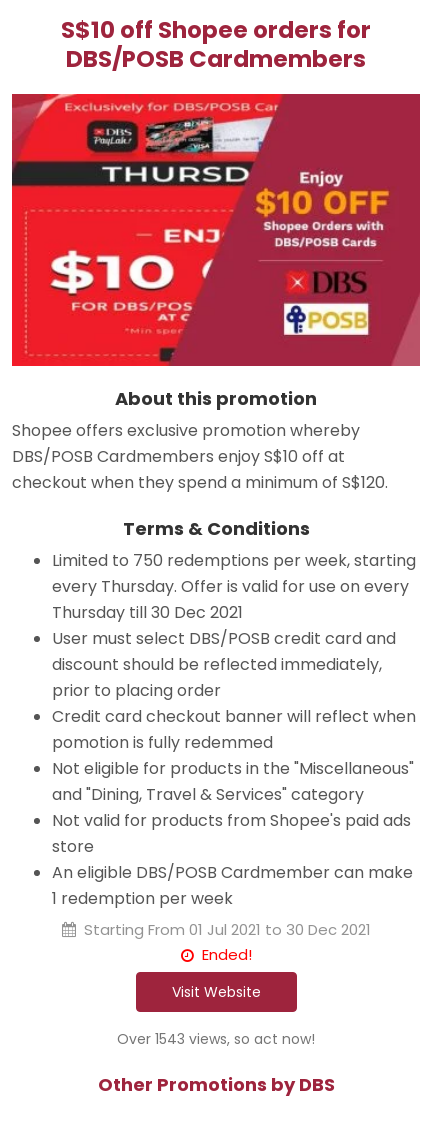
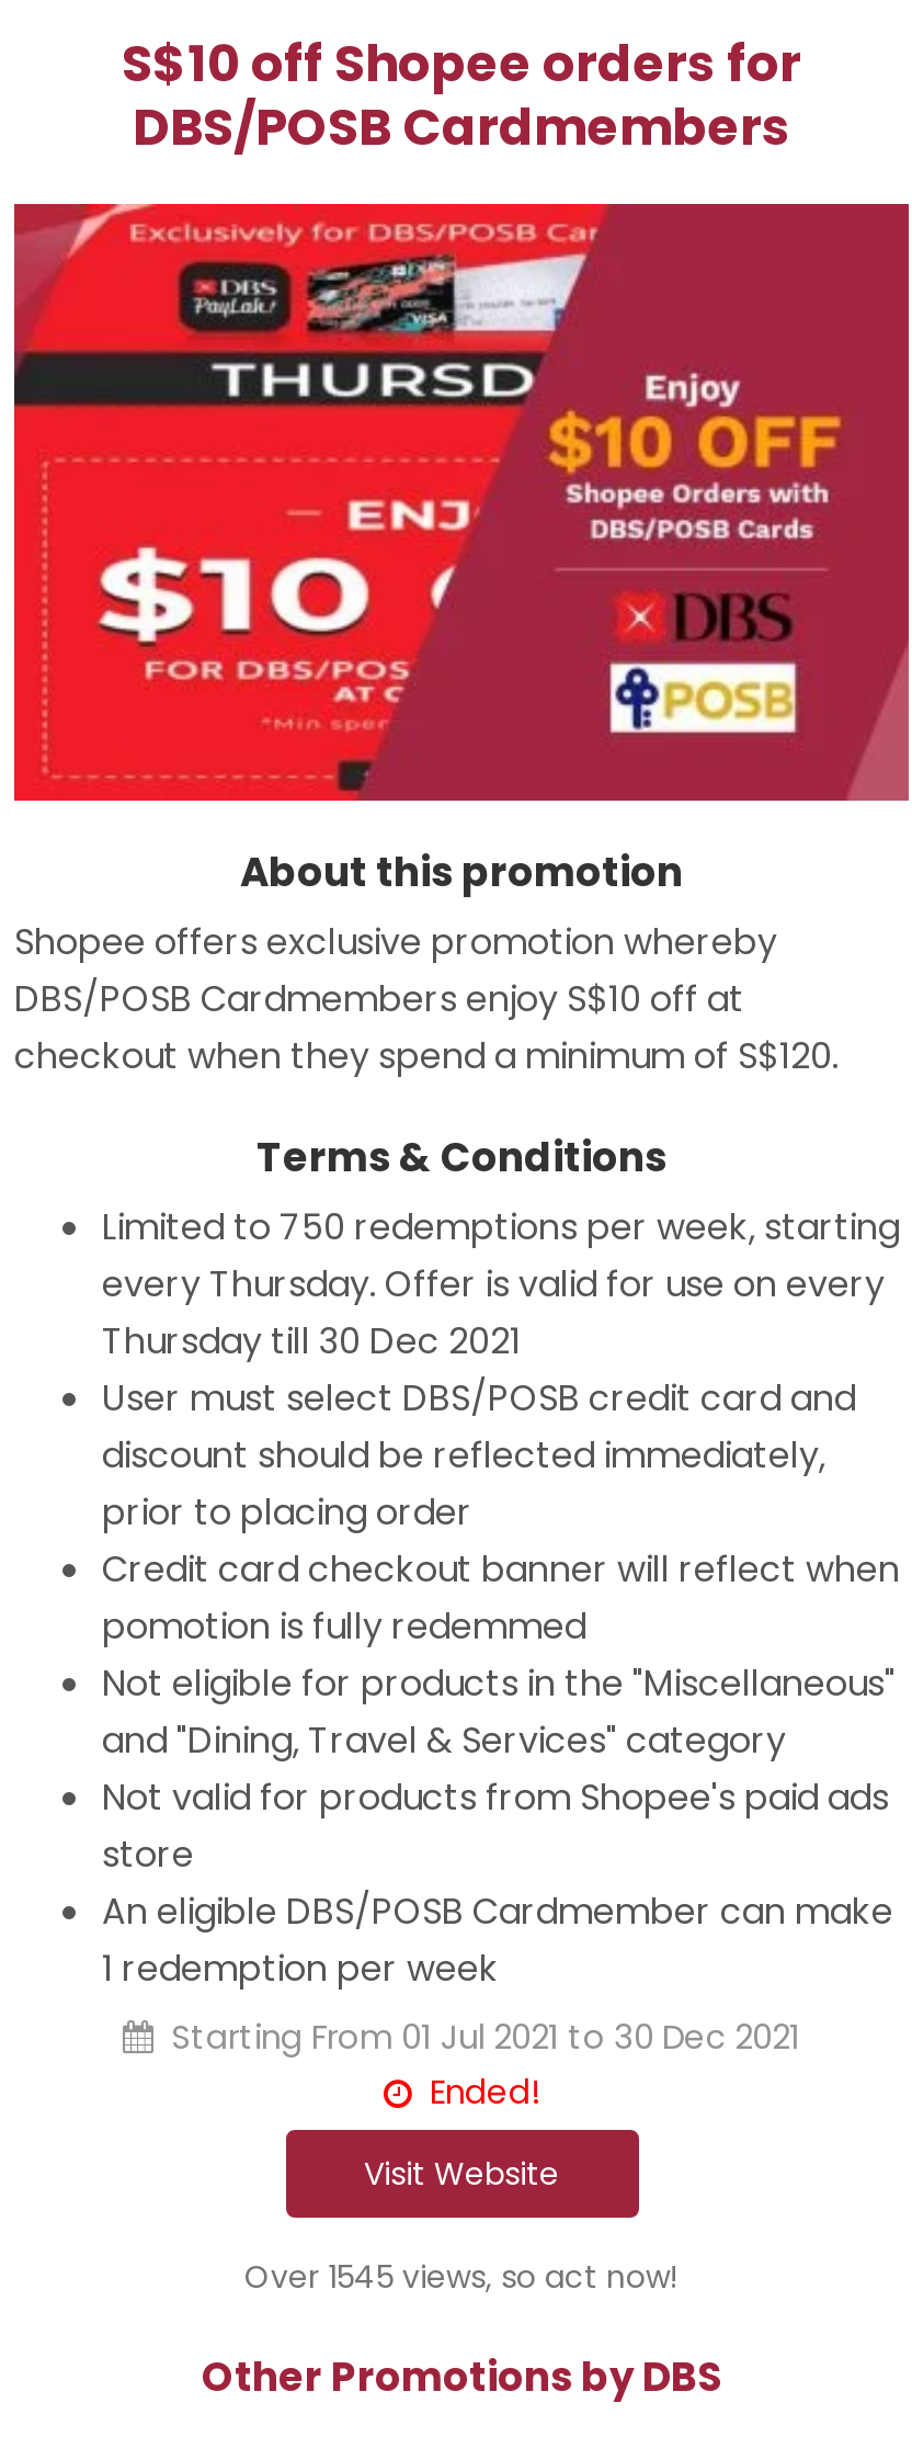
[117,1029,315,1049] Over 1543 views, so act now! -> [244,2255,679,2299] Over 1545 views, so act now!

